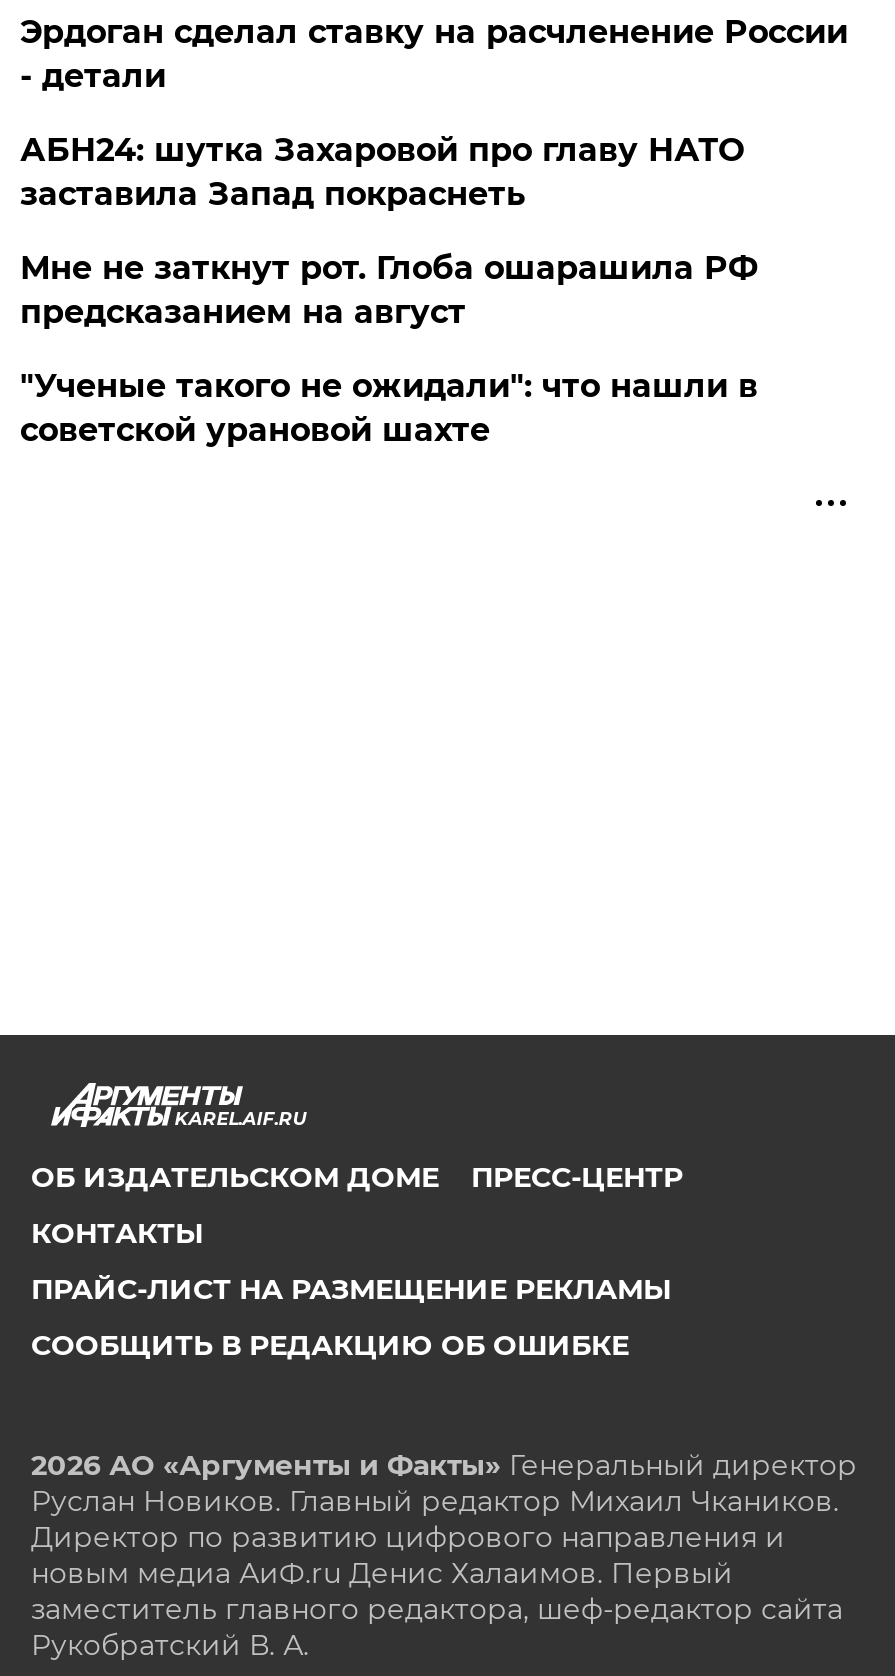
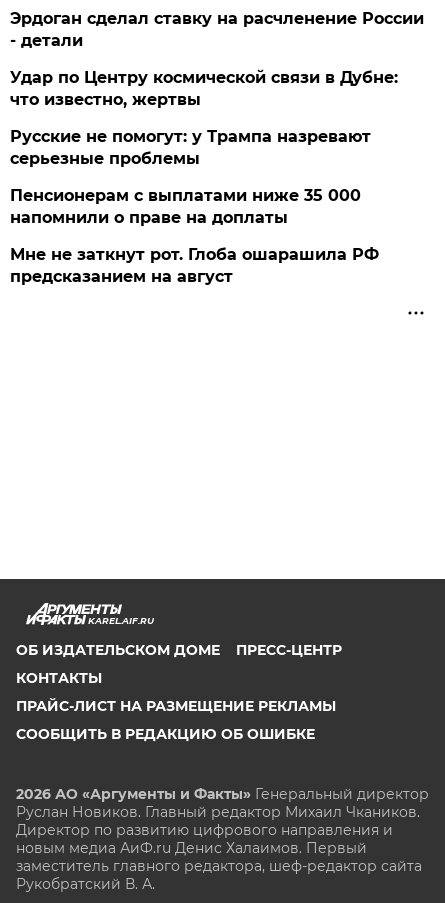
[20,131,744,213] АБН24: шутка Захаровой про главу НАТО | заставила Запад покраснеть -> [10,68,398,227] Удар по Центру космической связи в Дубне: | что известно, жертвы | Русские не помогут: у Трампа назревают | серьезные проблемы | Пенсионерам с выплатами ниже 35 000 | напомнили о праве на доплаты
moved [20,249,758,331] -> [10,245,379,286]: Мне не заткнут рот. Глоба ошарашила РФ | предсказанием на август
[20,367,758,449] "Ученые такого не ожидали": что нашли в | советской урановой шахте -> none

